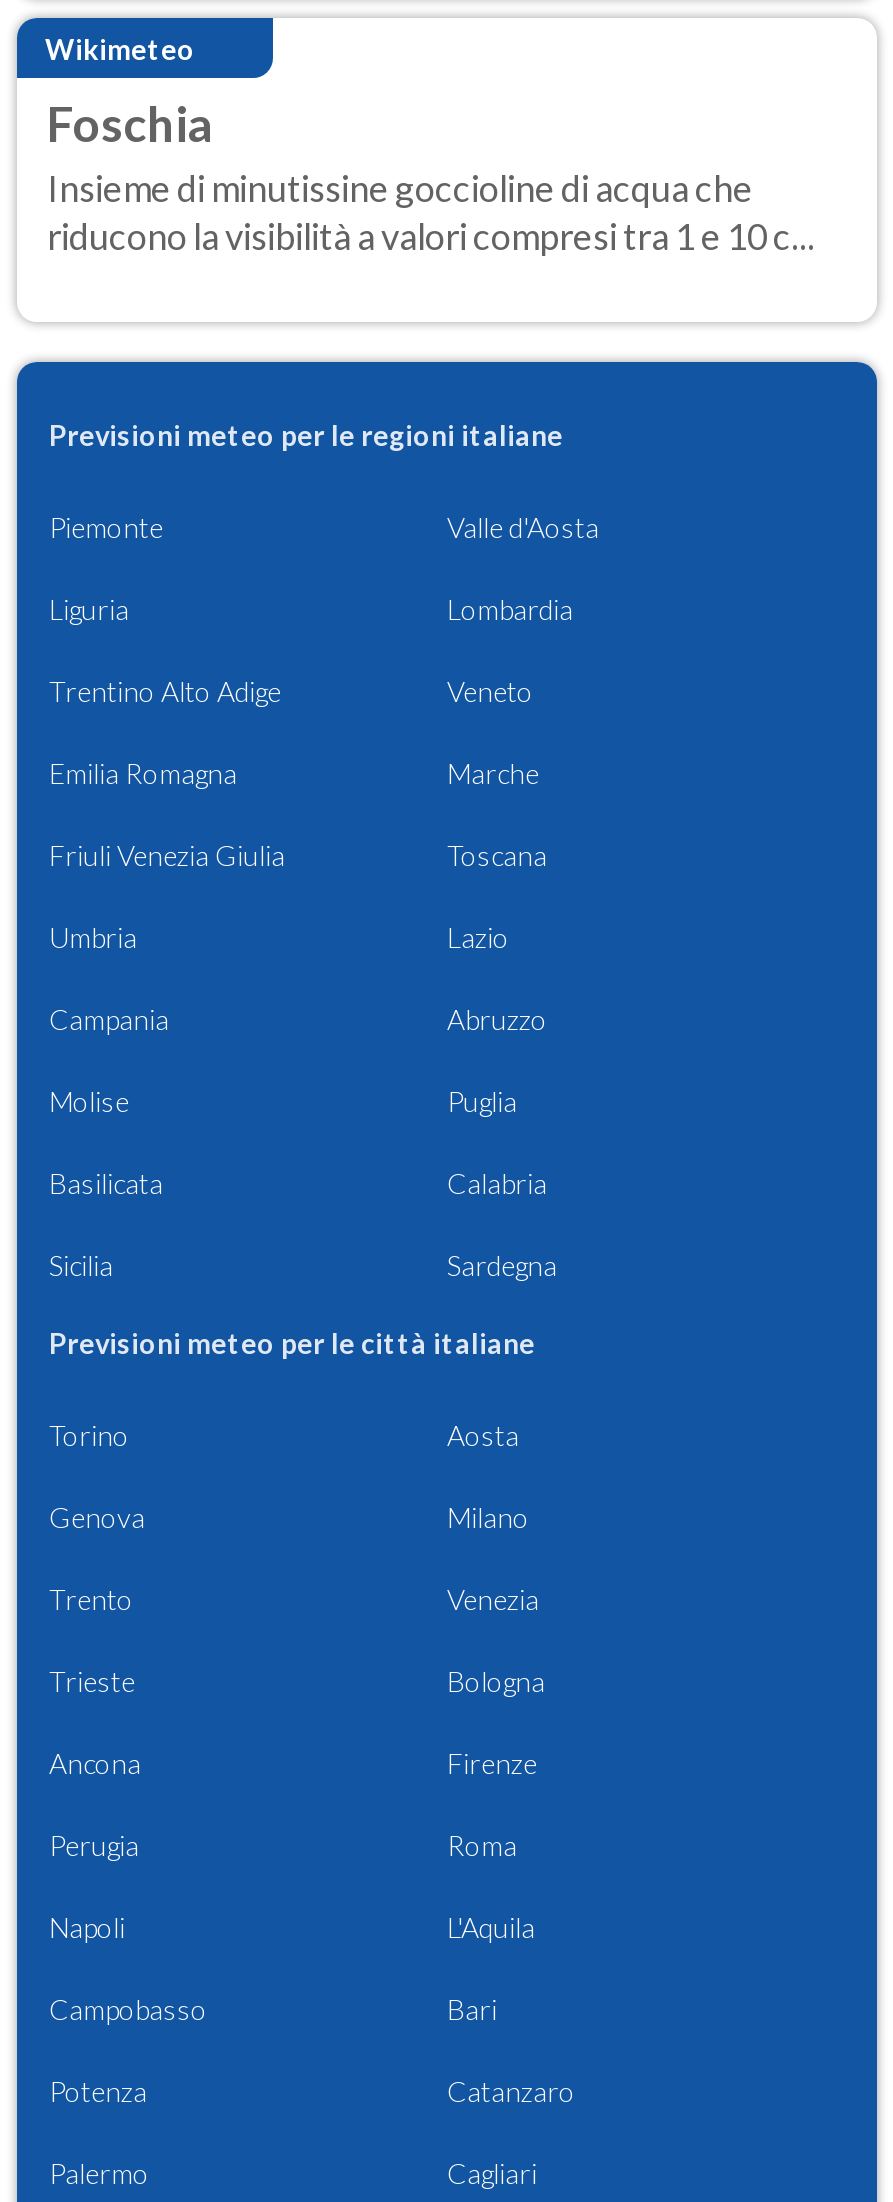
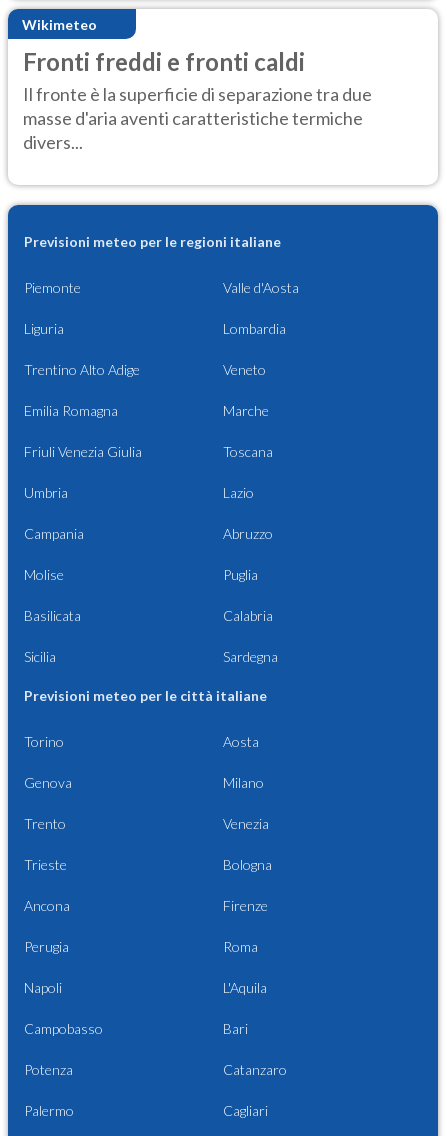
[47,95,815,258] Foschia | Insieme di minutissine goccioline di acqua che | riducono la visibilità a valori compresi tra 1 e 10 c... -> [23,47,372,153] Fronti freddi e fronti caldi | Il fronte è la superficie di separazione tra due | masse d'aria aventi caratteristiche termiche | divers...

